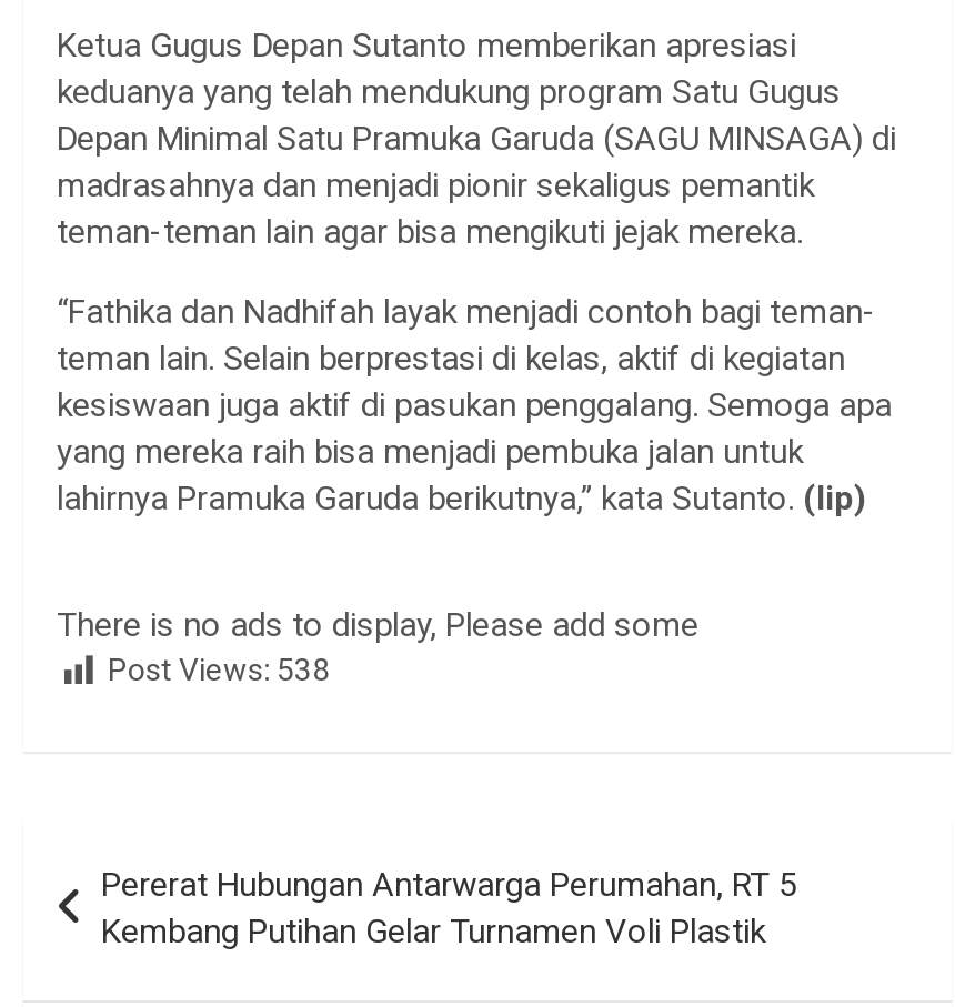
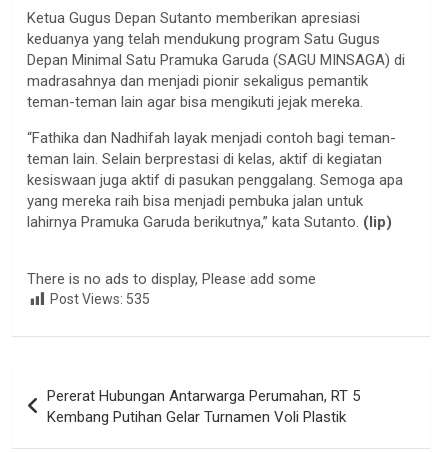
[108,652,330,688] Post Views: 538 -> [50,291,150,307] Post Views: 535

